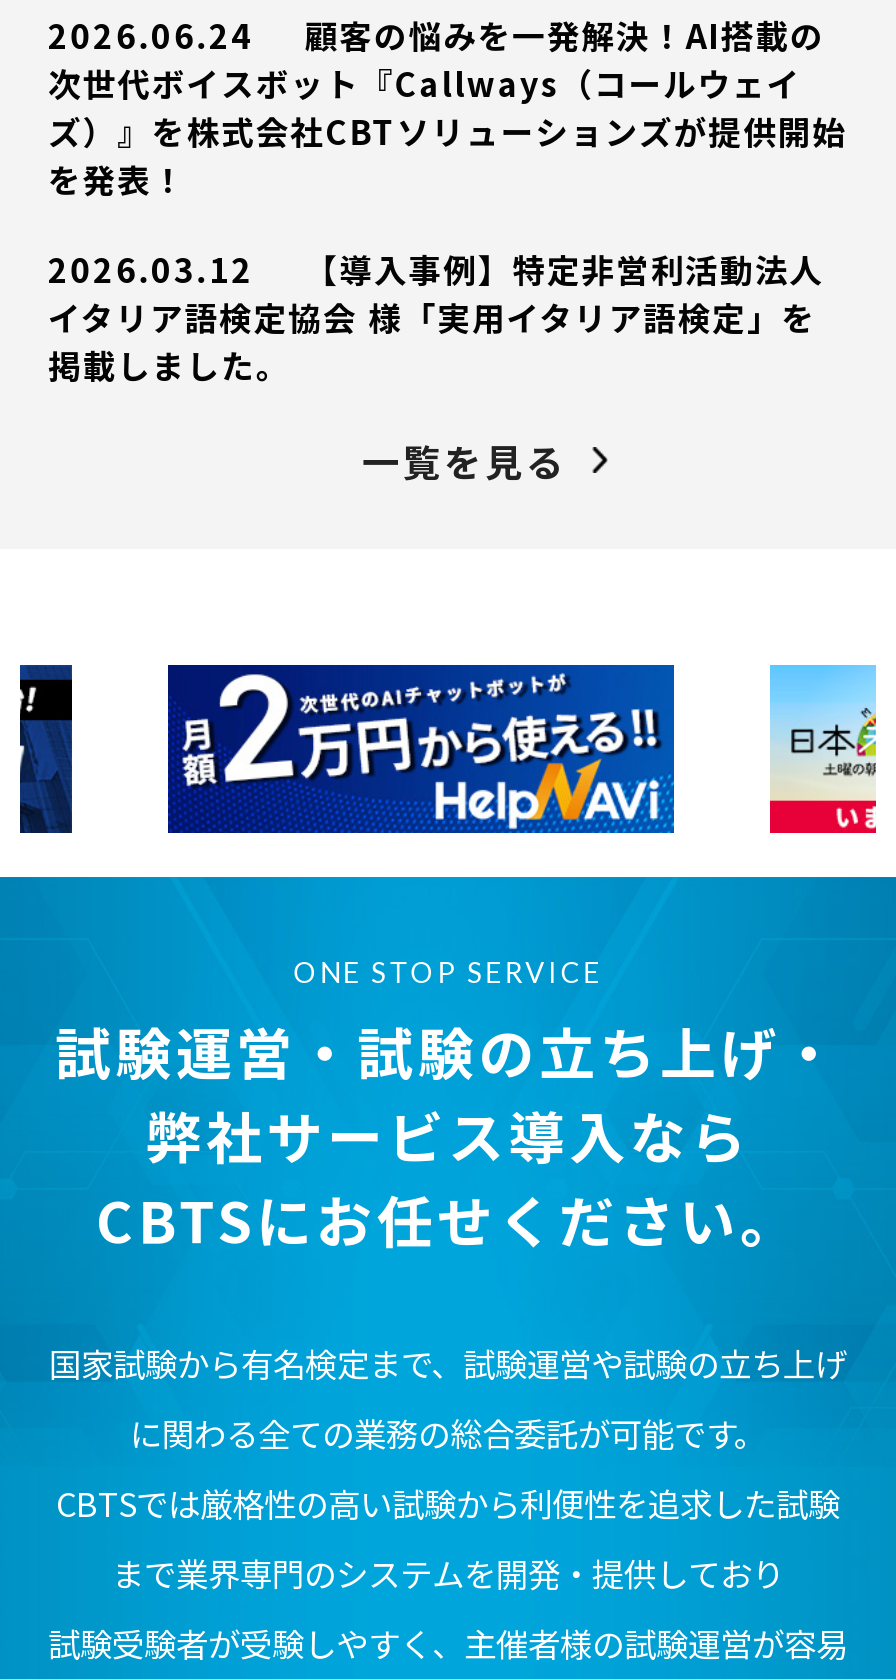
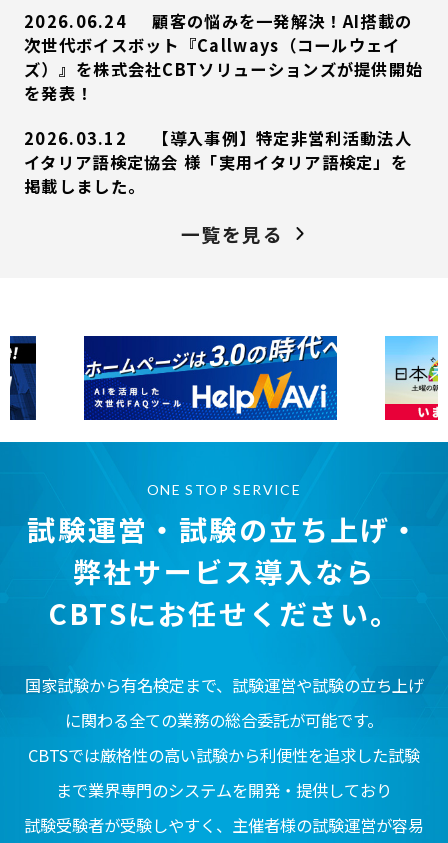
[166,665,676,829] [image] -> [83,336,337,419] [image]

